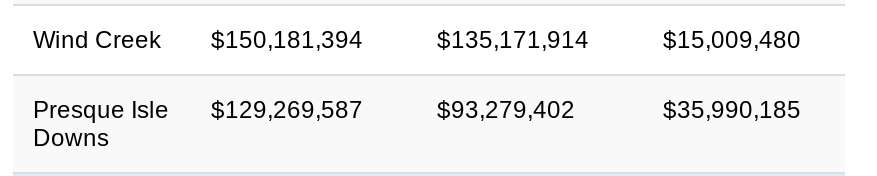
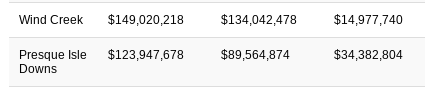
[33,26,363,54] Wind Creek $150,181,394 -> [19,13,184,27] Wind Creek $149,020,218
[437,26,589,54] $135,171,914 -> [221,13,297,27] $134,042,478
[663,26,801,54] $15,009,480 -> [334,13,403,27] $14,977,740
[33,96,363,124] Presque Isle $129,269,587 -> [19,48,184,62] Presque Isle $123,947,678
[437,96,575,124] $93,279,402 -> [221,48,290,62] $89,564,874
[663,96,801,124] $35,990,185 -> [334,48,403,62] $34,382,804

